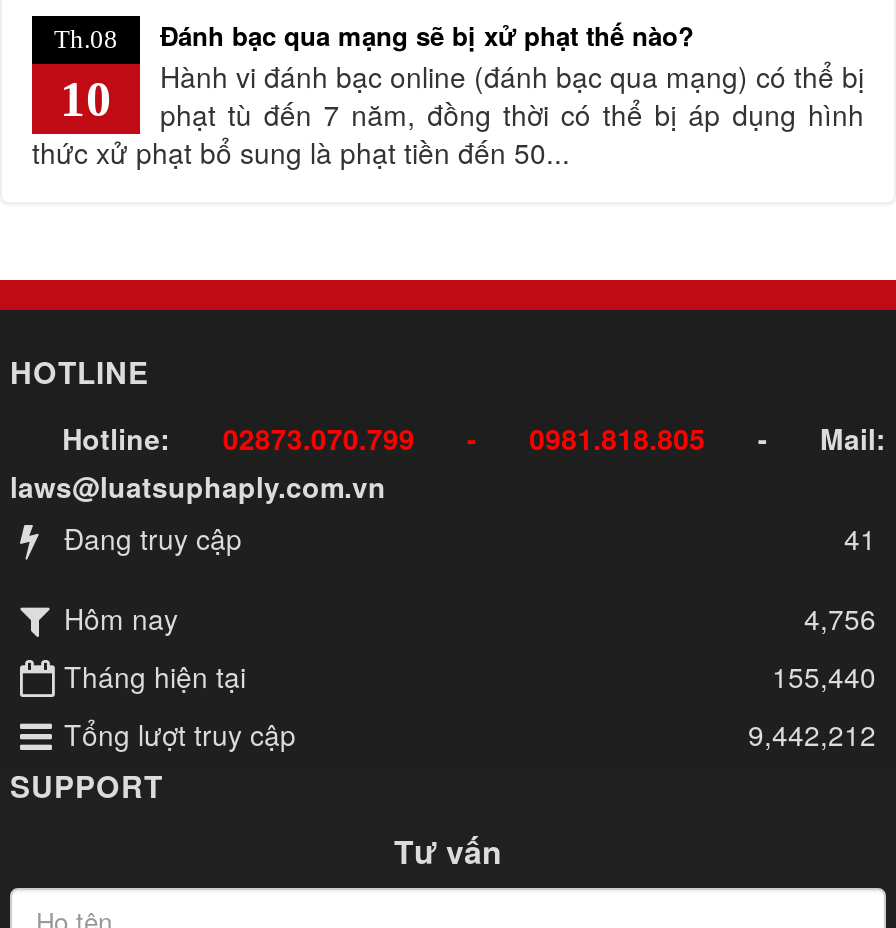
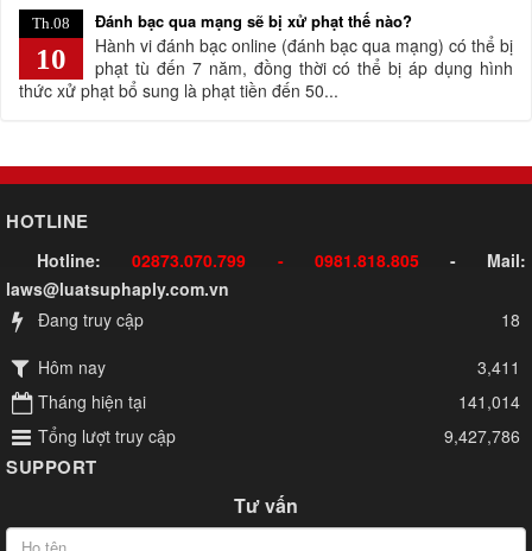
[844,518,876,558] 41 -> [501,308,520,331] 18
[804,598,876,638] 4,756 -> [477,355,520,379] 3,411
[772,656,876,696] 155,440 -> [458,389,520,413] 141,014
[748,714,876,754] 9,442,212 -> [444,424,520,448] 9,427,786

